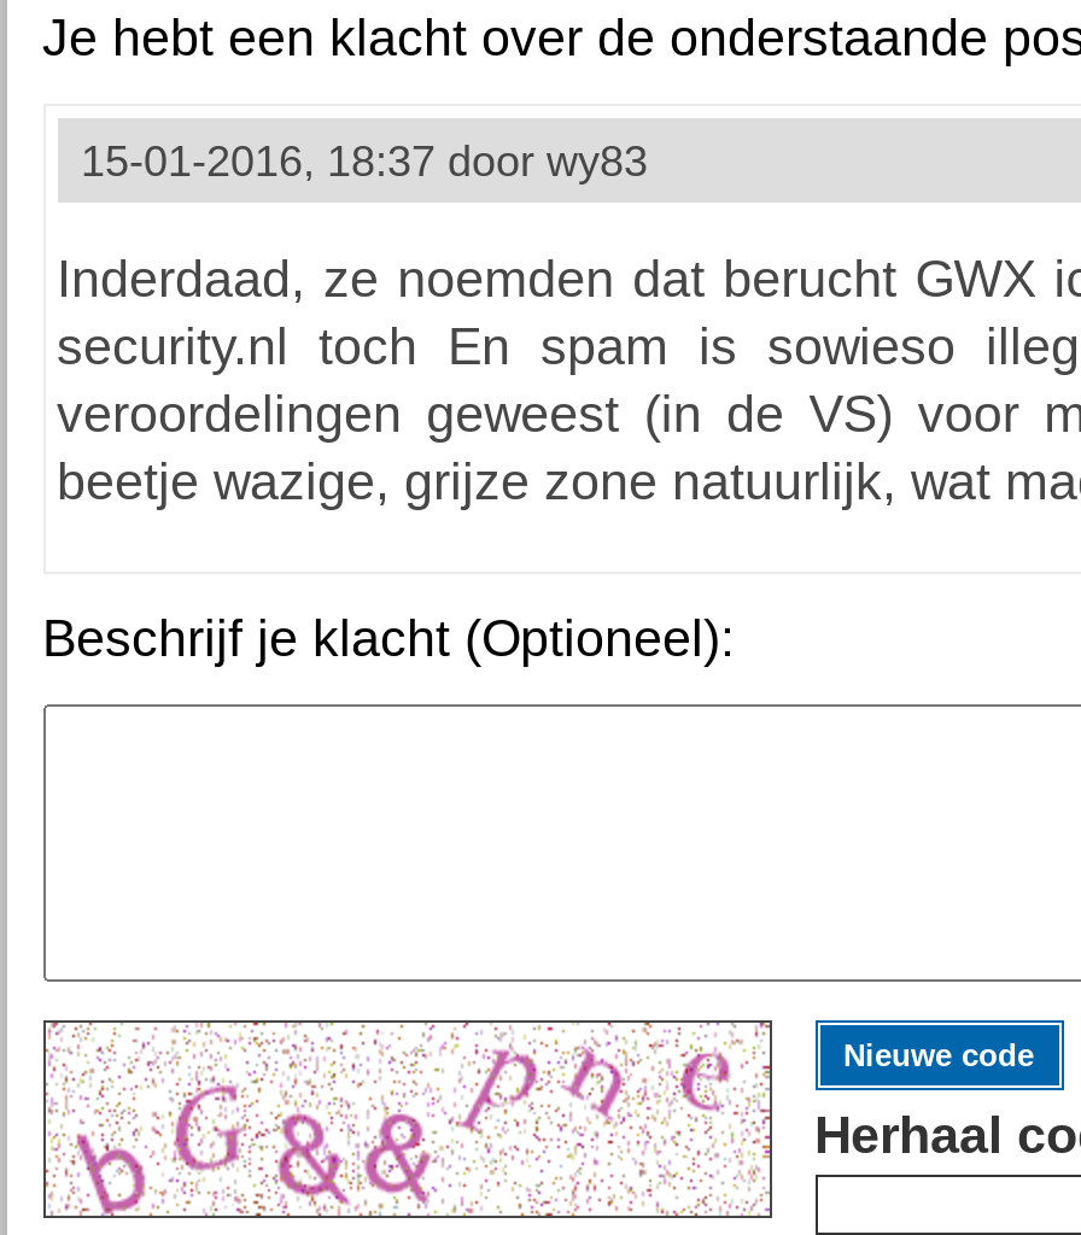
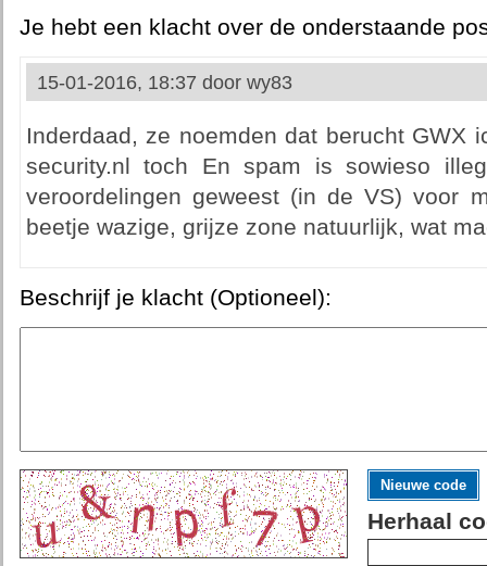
[46,1020,772,1218] [image] -> [22,469,348,558] [image]

